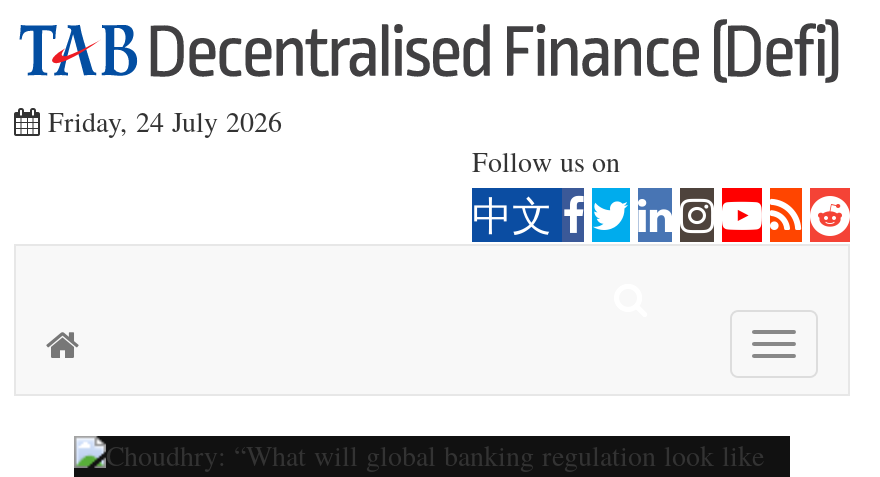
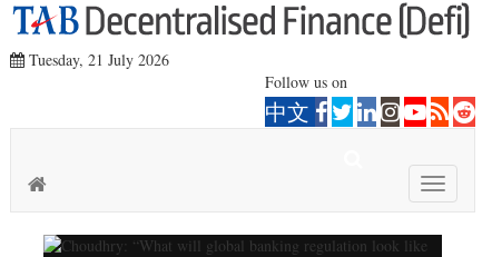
[48,102,282,140] Friday, 24 July 2026 -> [29,49,169,70] Tuesday, 21 July 2026

